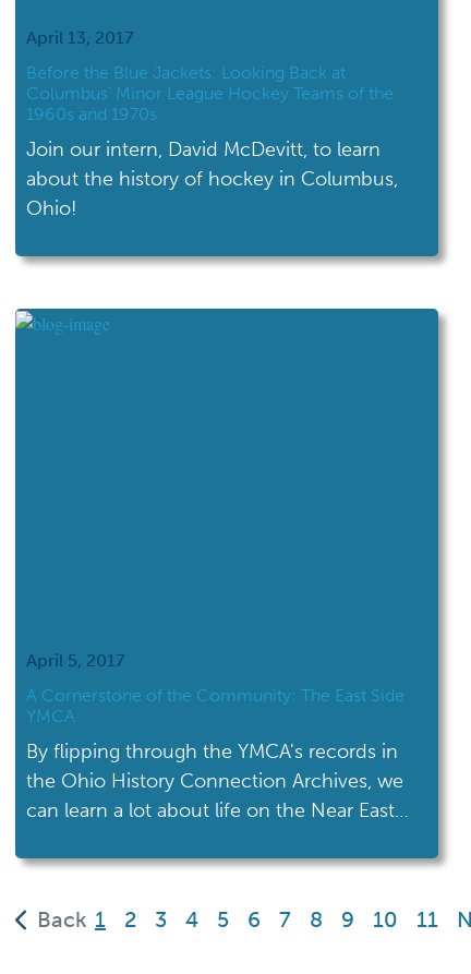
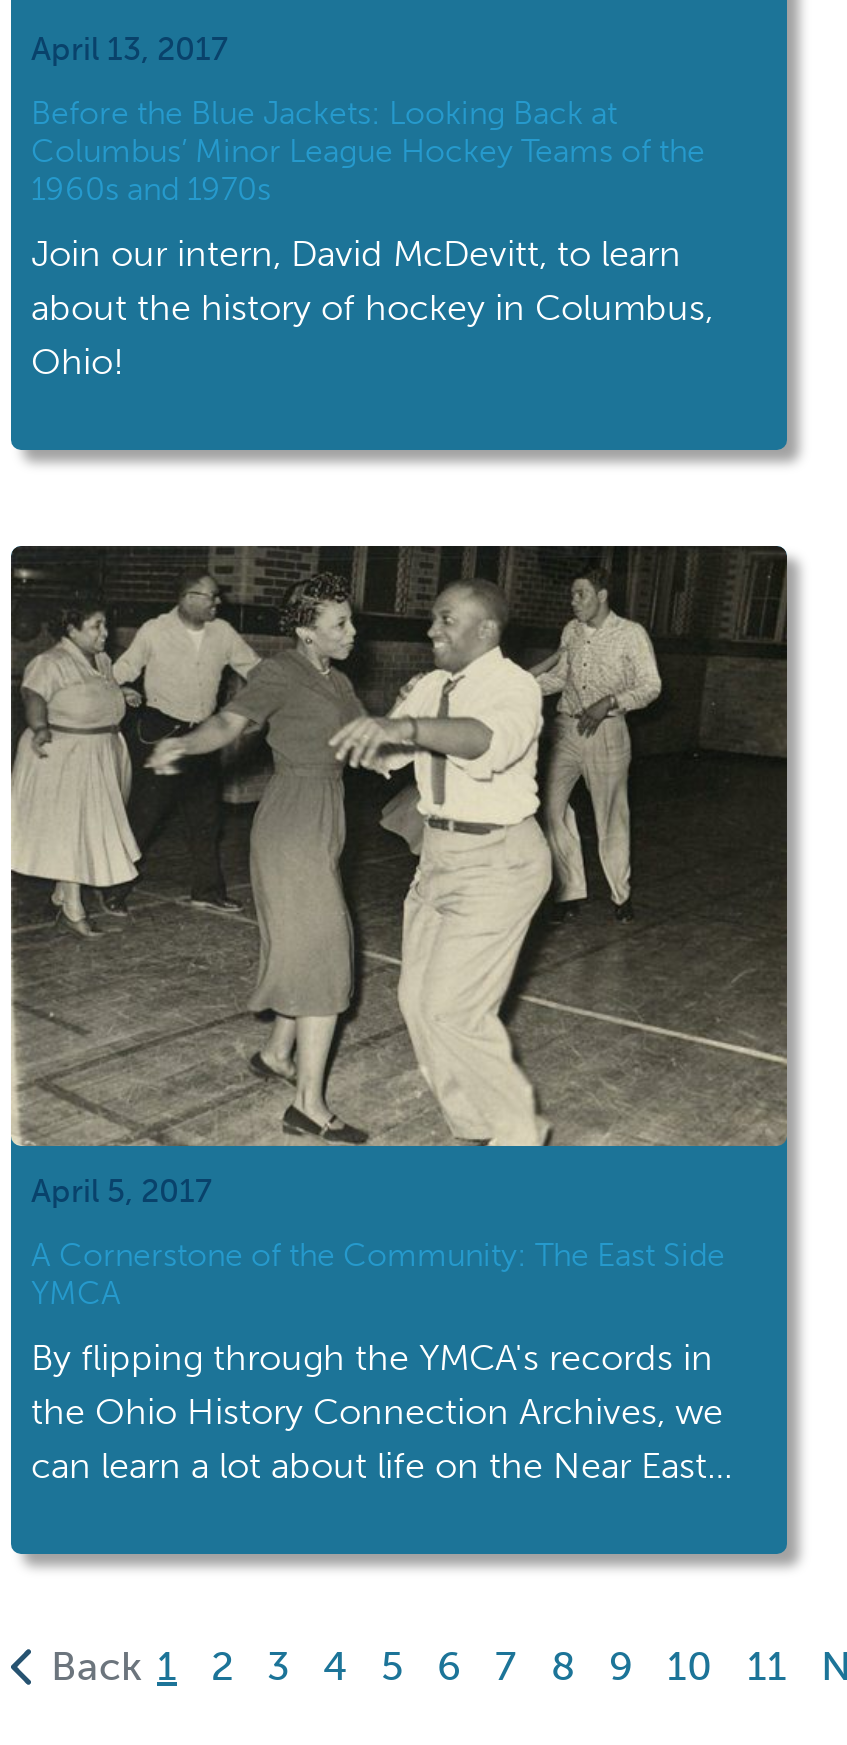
none -> [9,544,789,1148] [image]

